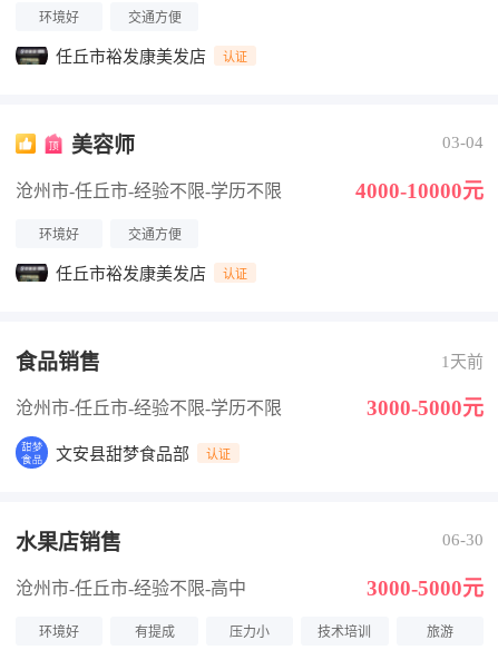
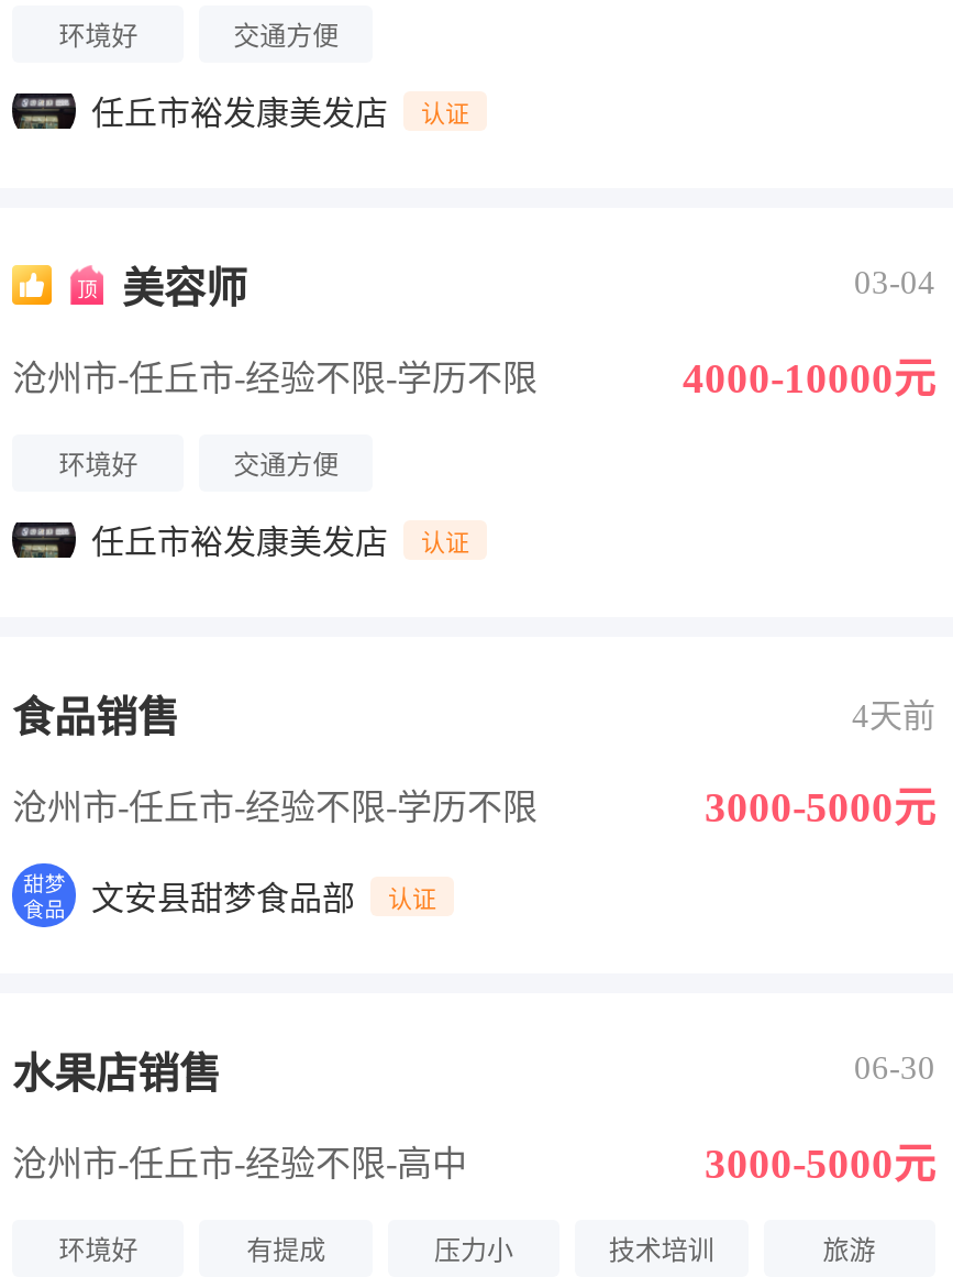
[441,353,484,371] 1天前 -> [852,698,935,734] 4天前

